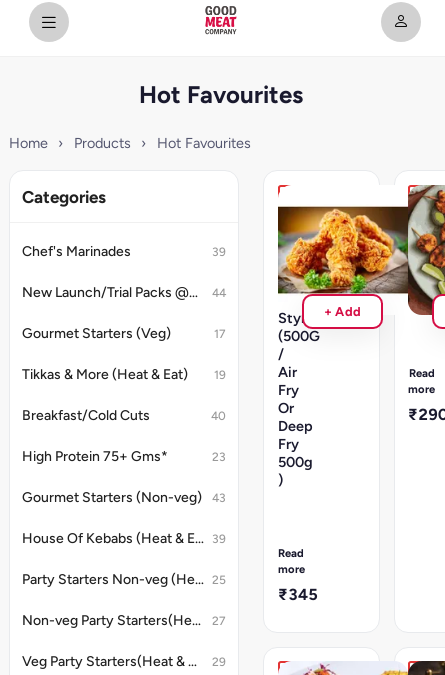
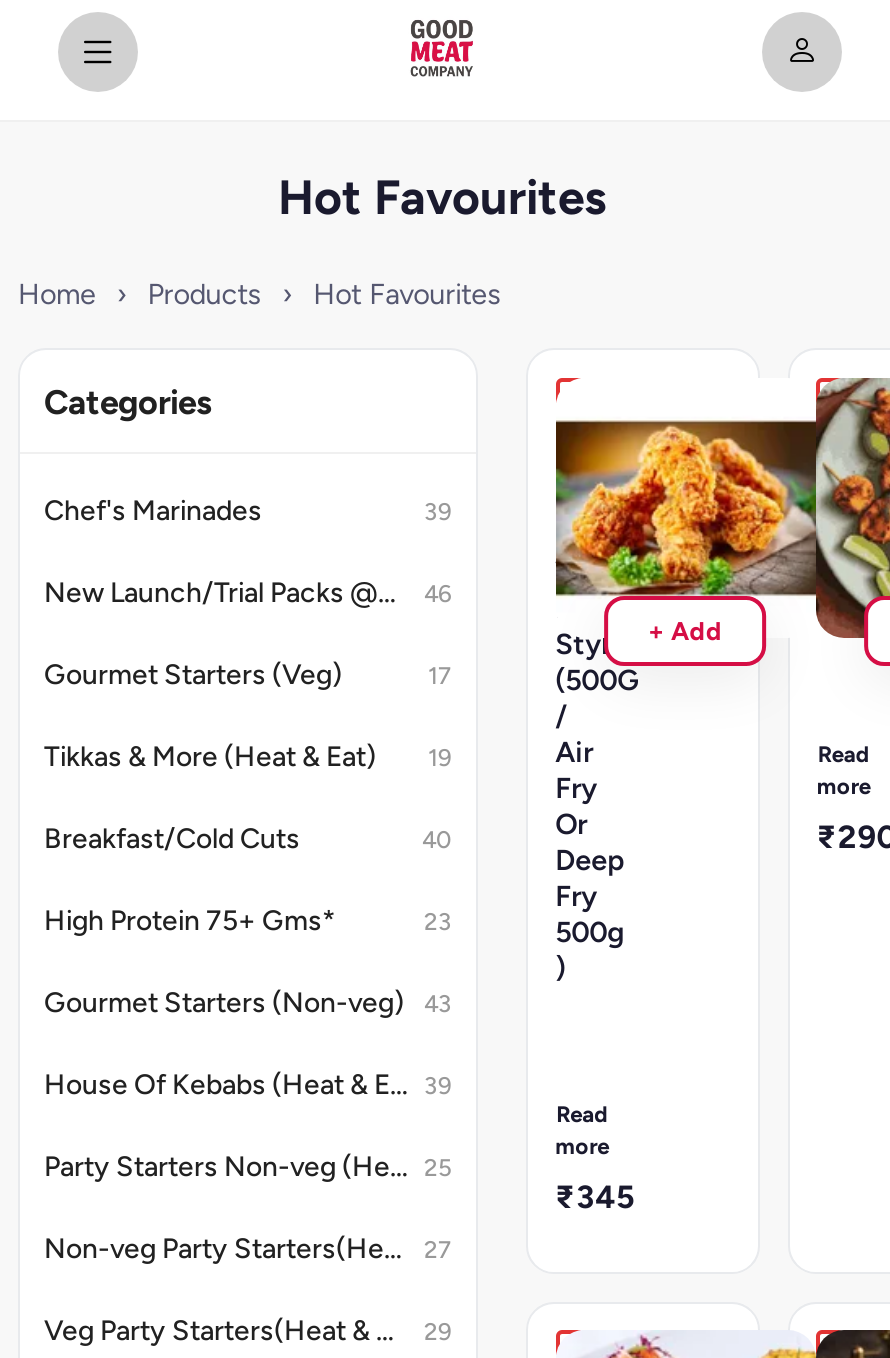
[212,285,226,299] 44 -> [424,579,452,607] 46

